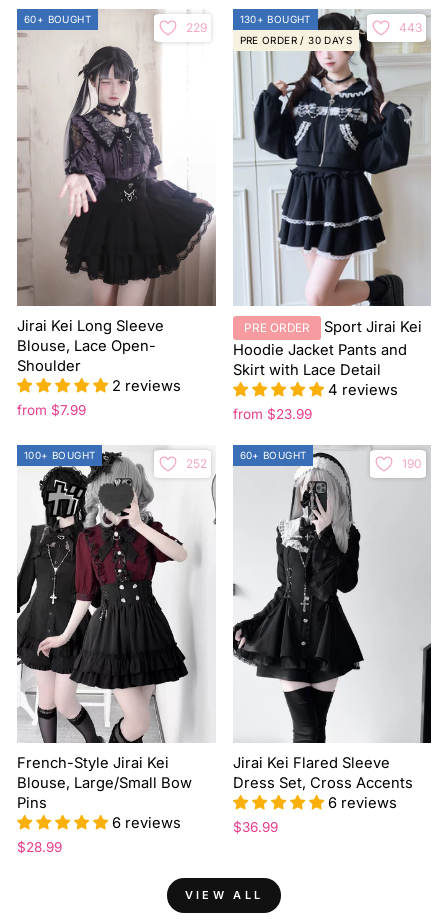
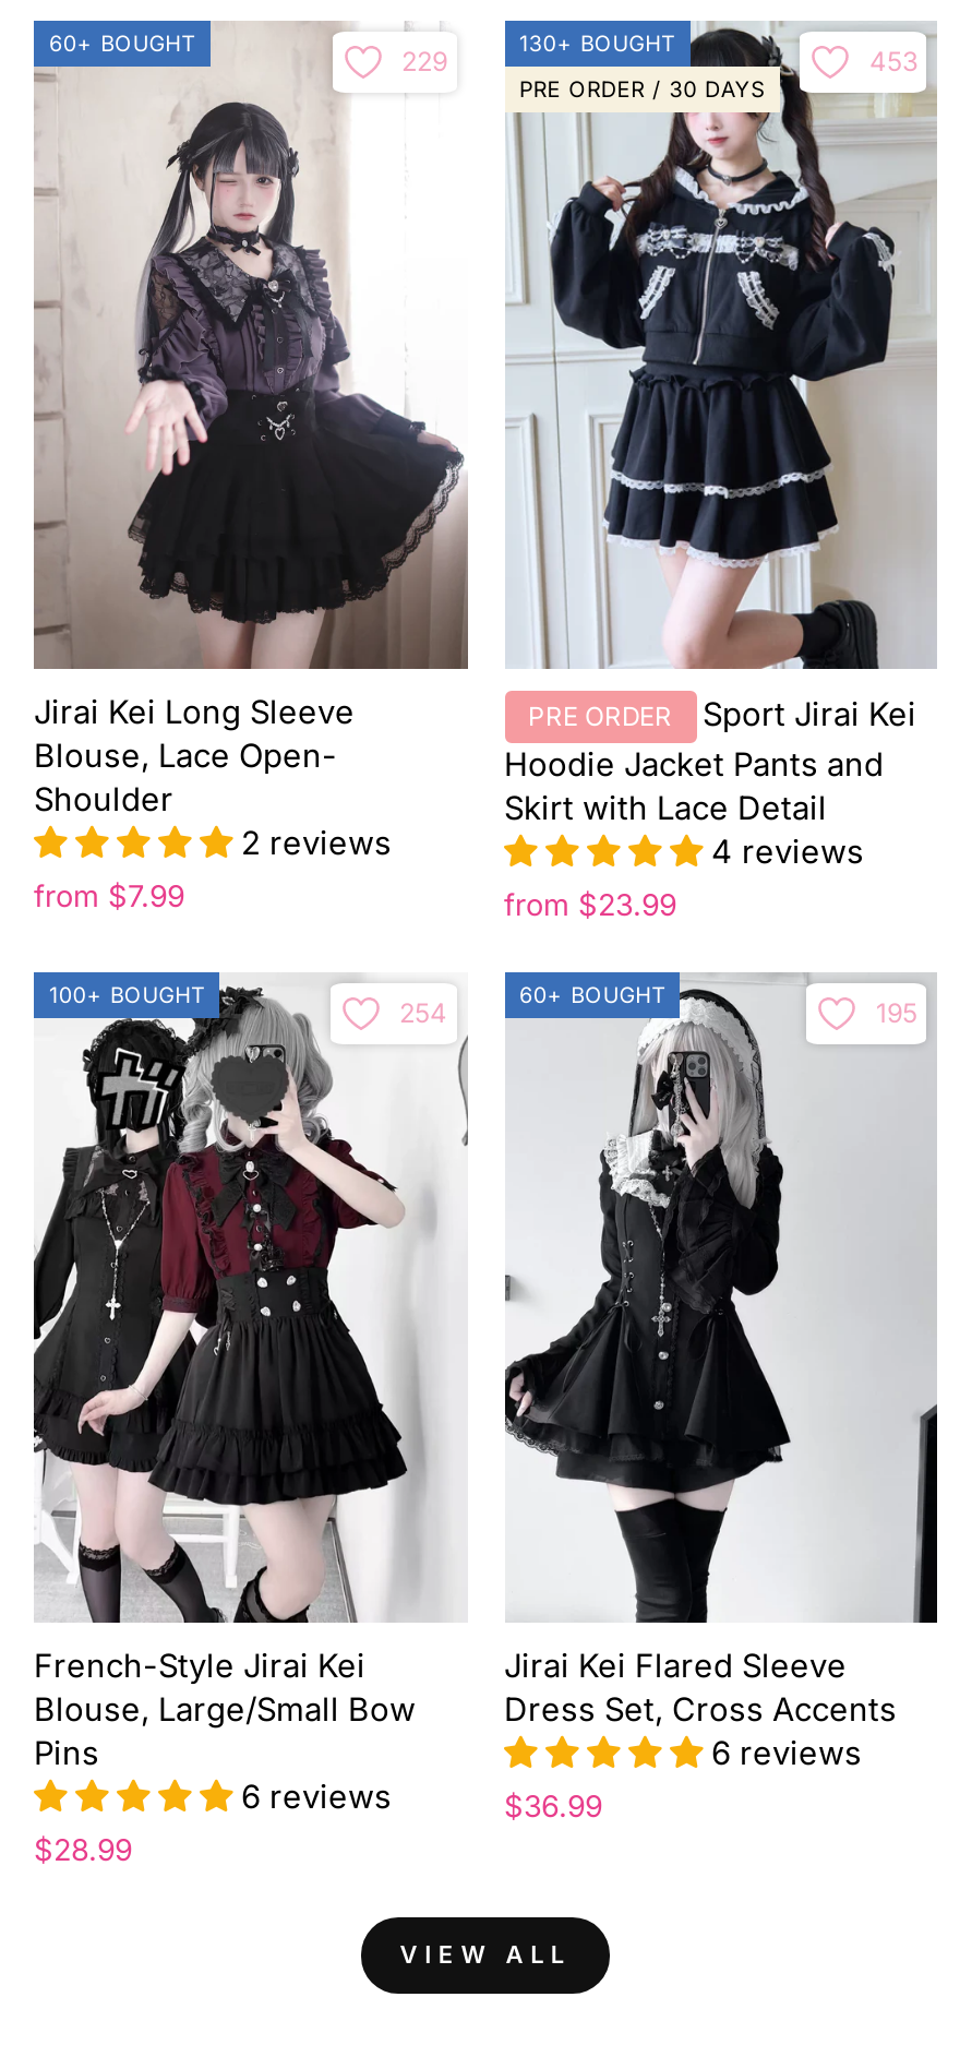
[399,20,422,35] 443 -> [869,44,917,77] 453
[185,456,206,471] 252 -> [399,997,447,1030] 254
[402,456,422,471] 190 -> [876,997,917,1030] 195

